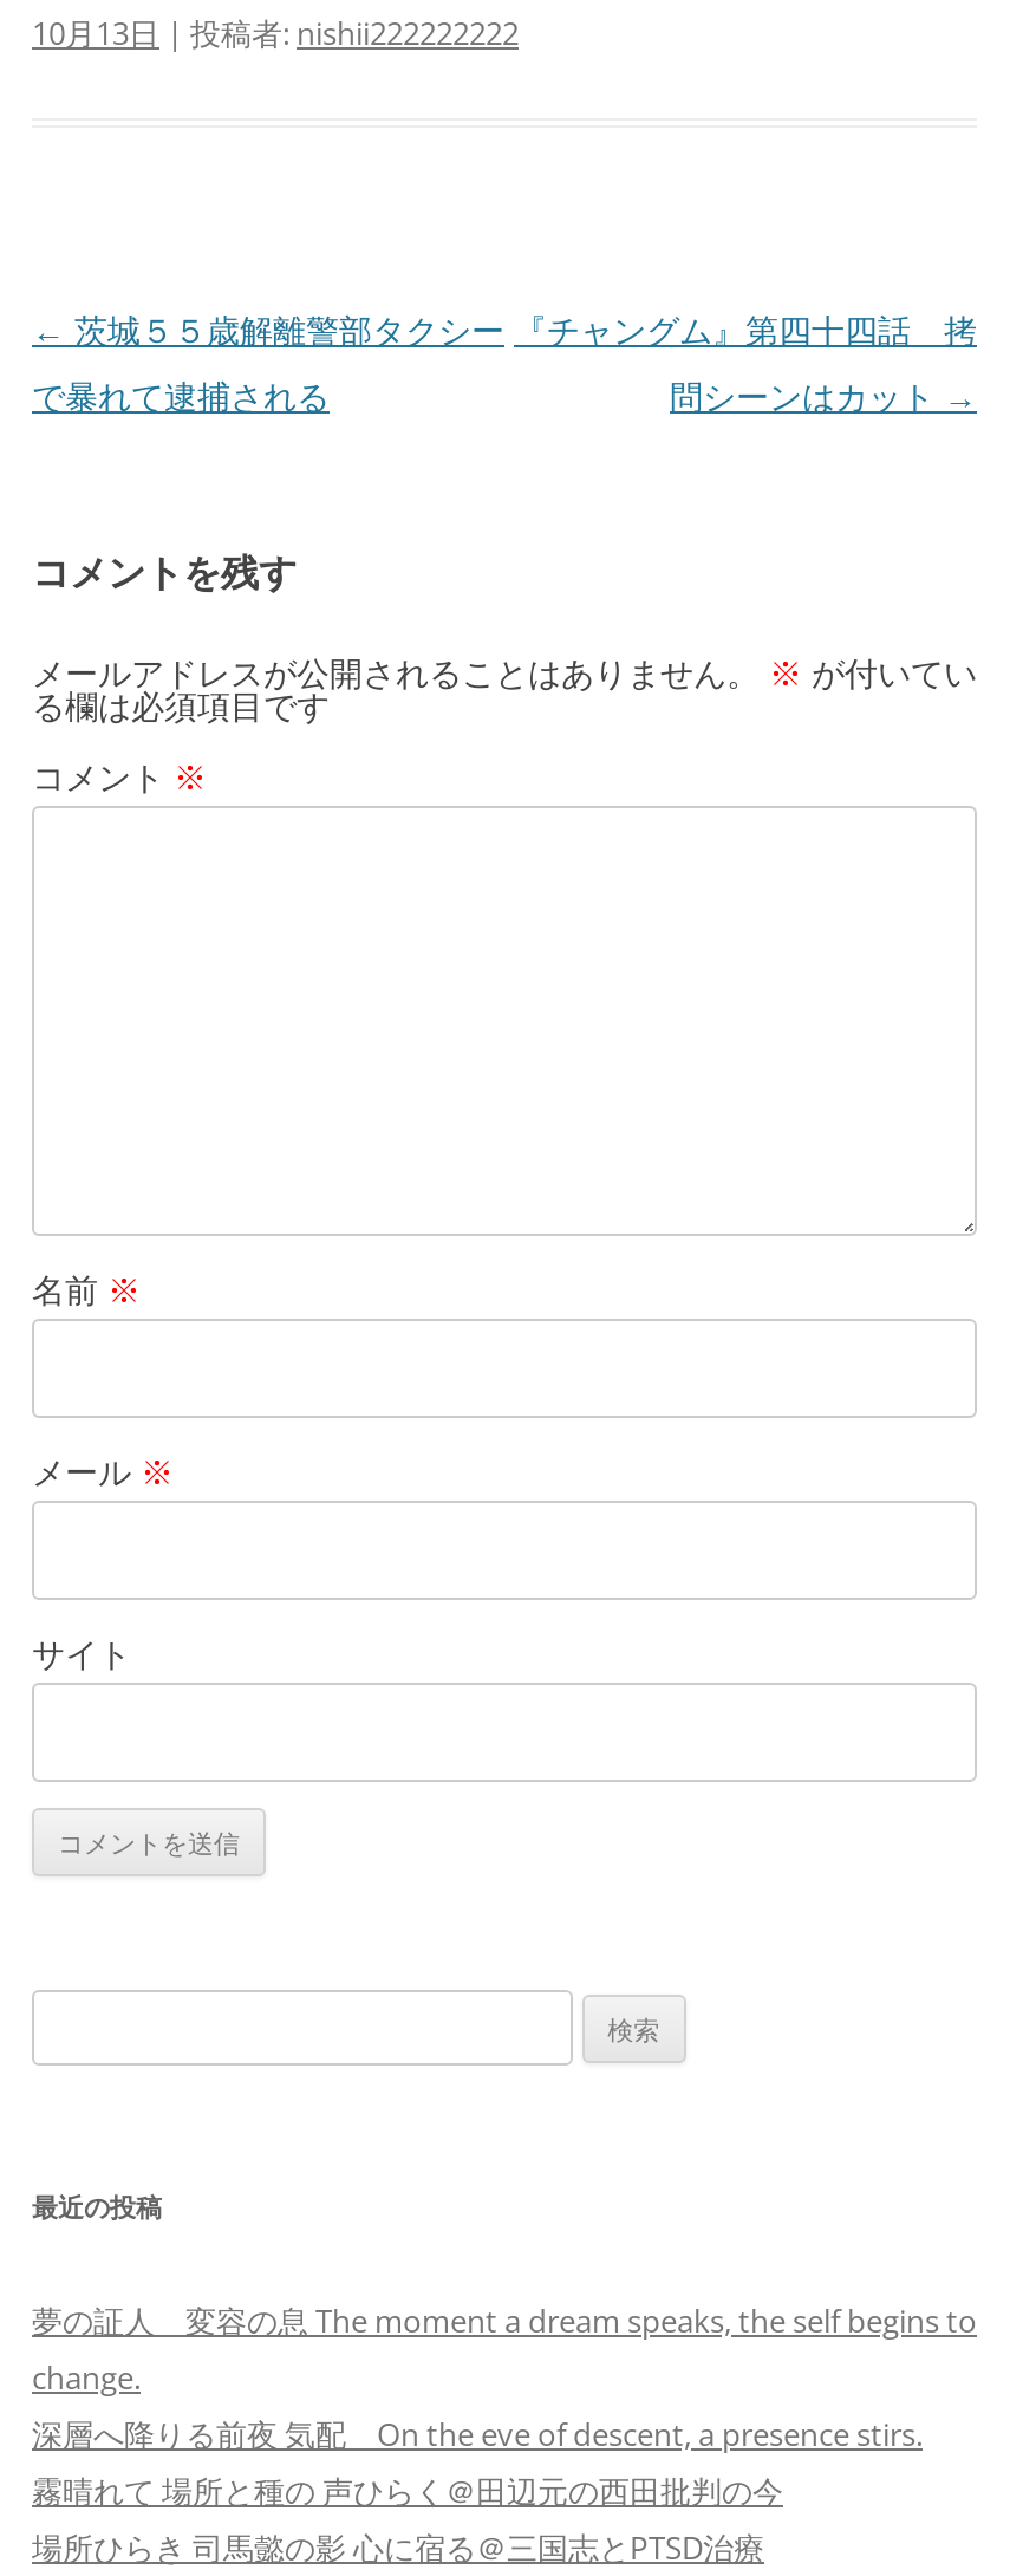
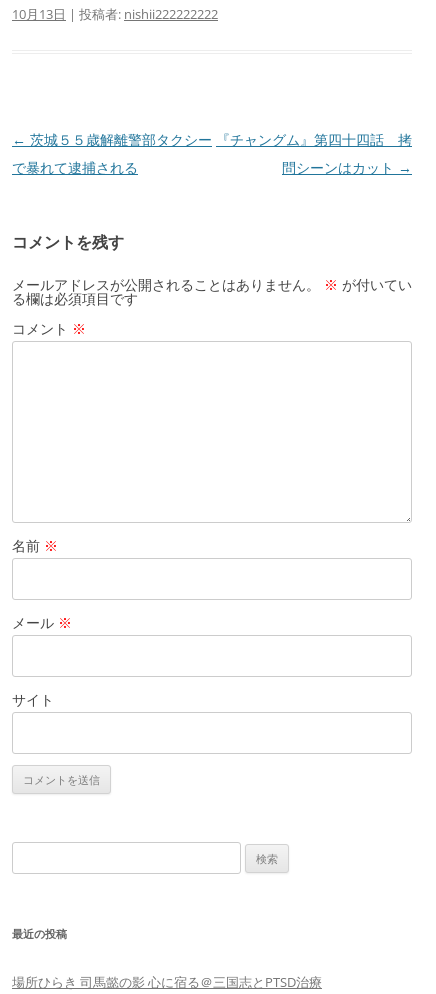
[32,2299,977,2512] 夢の証人 変容の息 The moment a dream speaks, the self begins to | change. | 深層へ降りる前夜 気配 On the eve of descent, a presence stirs. | 霧晴れて 場所と種の 声ひらく＠田辺元の西田批判の今 -> none

